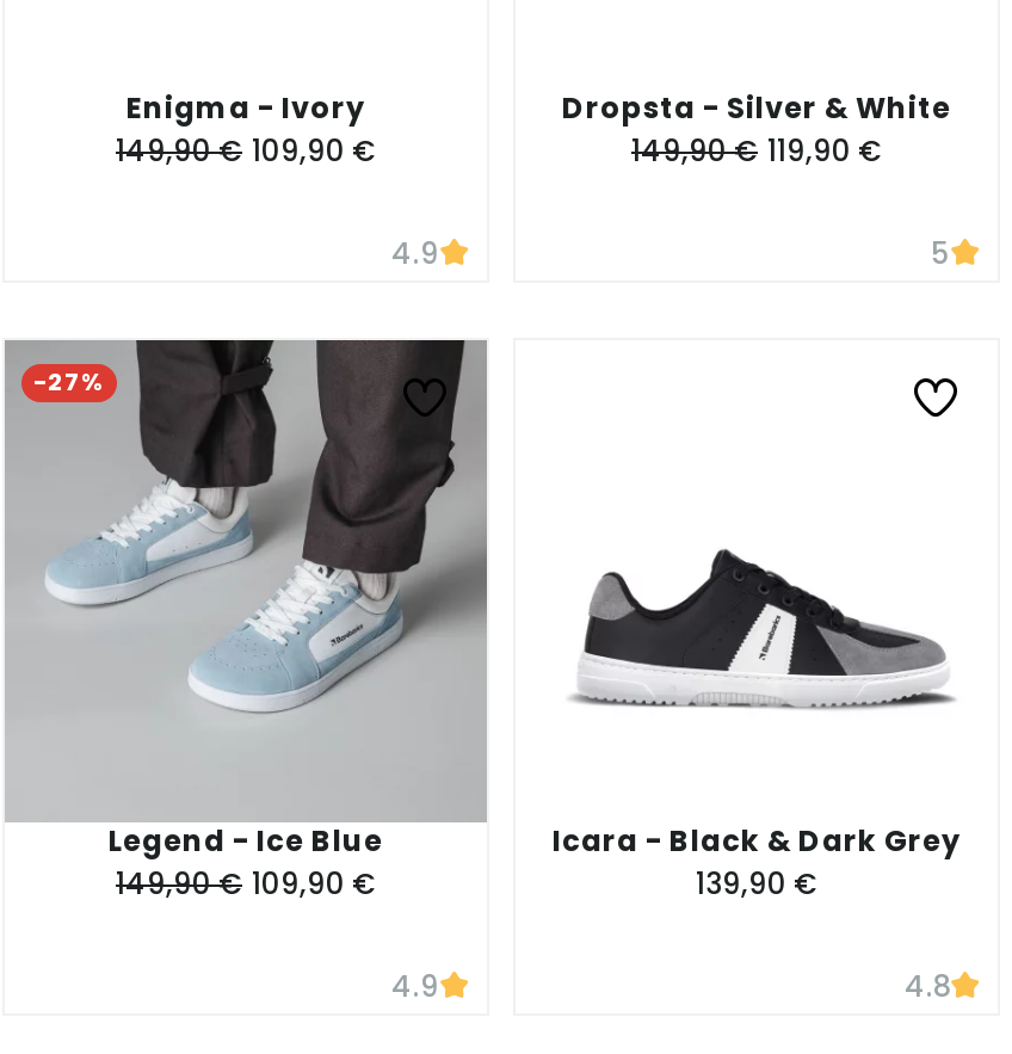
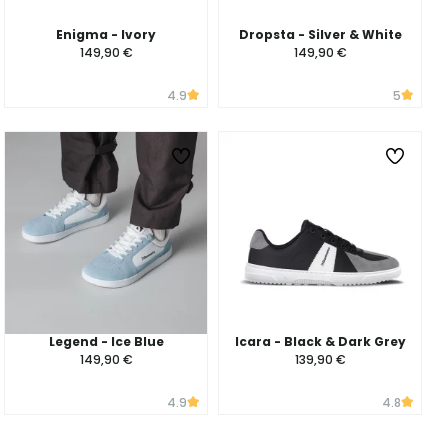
[116,131,376,172] 149,90 € 109,90 € -> [79,44,132,61] 149,90 €
[631,131,882,172] 149,90 € 119,90 € -> [293,44,346,61] 149,90 €
[33,365,105,401] -27% -> none
[116,864,376,905] 149,90 € 109,90 € -> [79,351,132,368] 149,90 €

